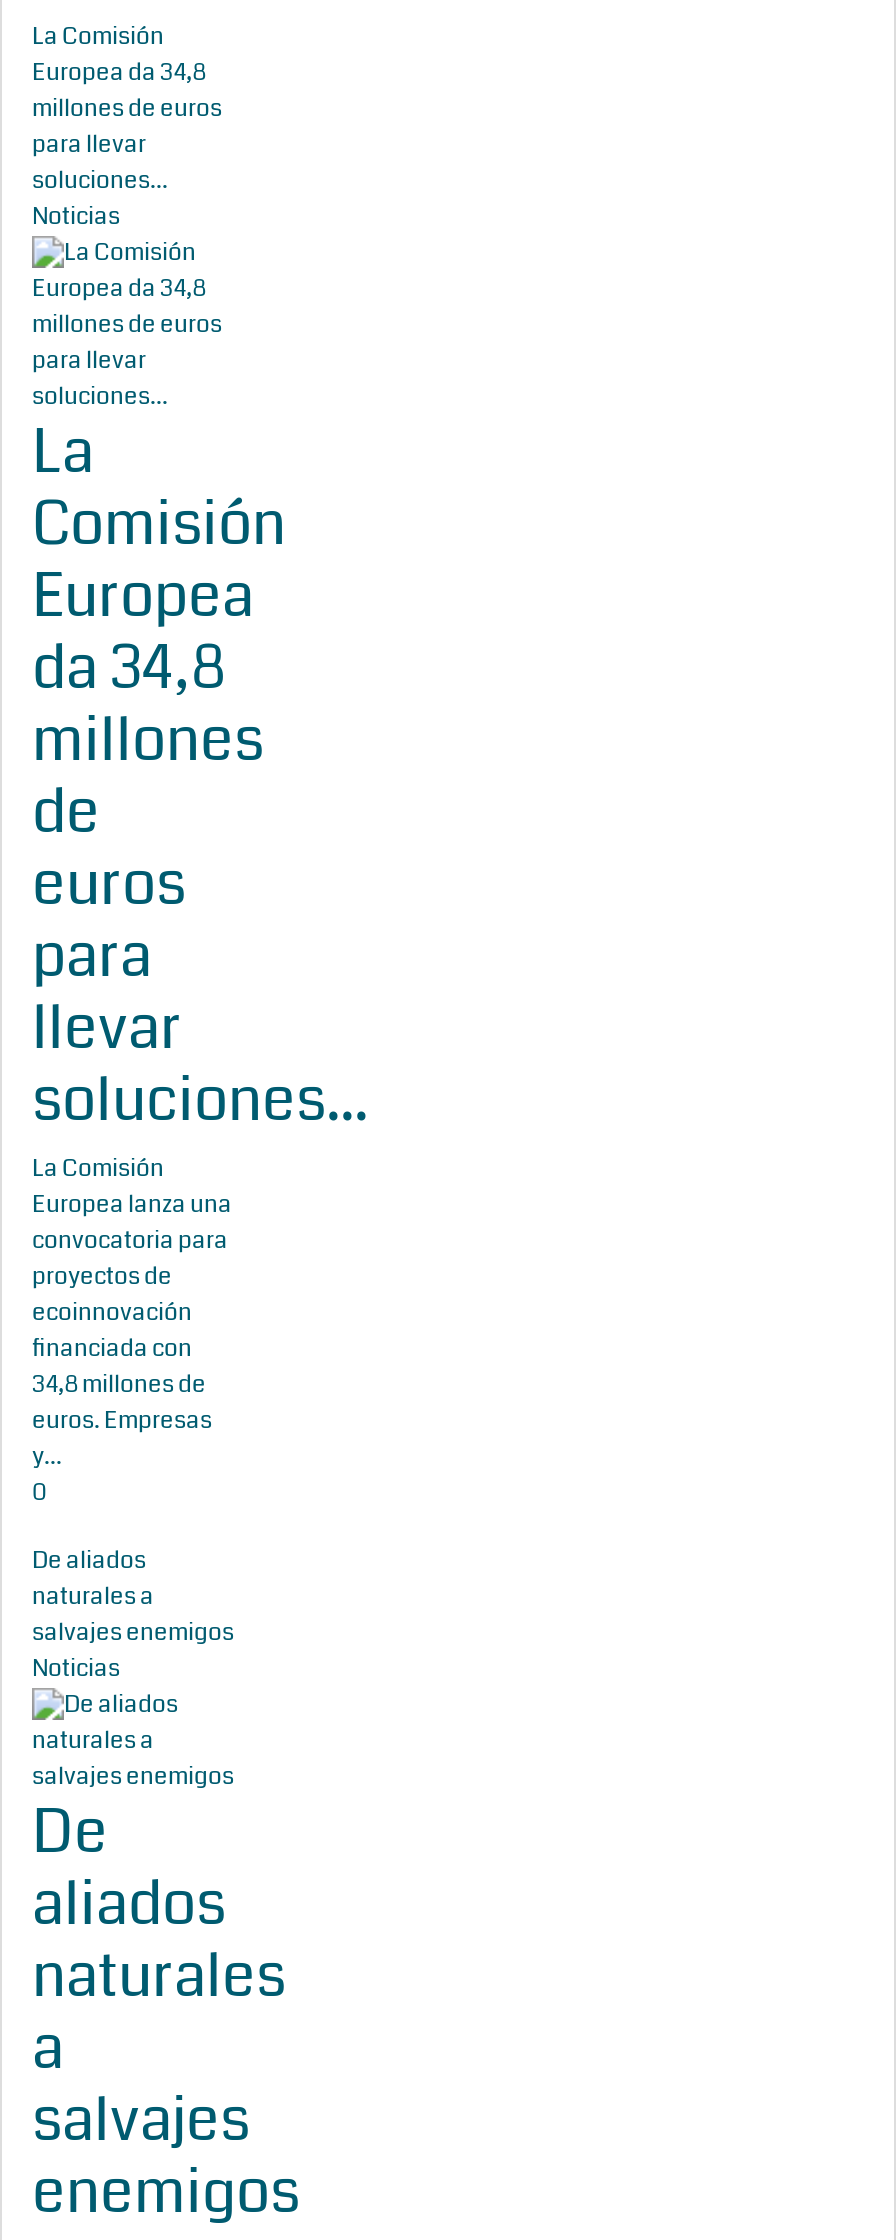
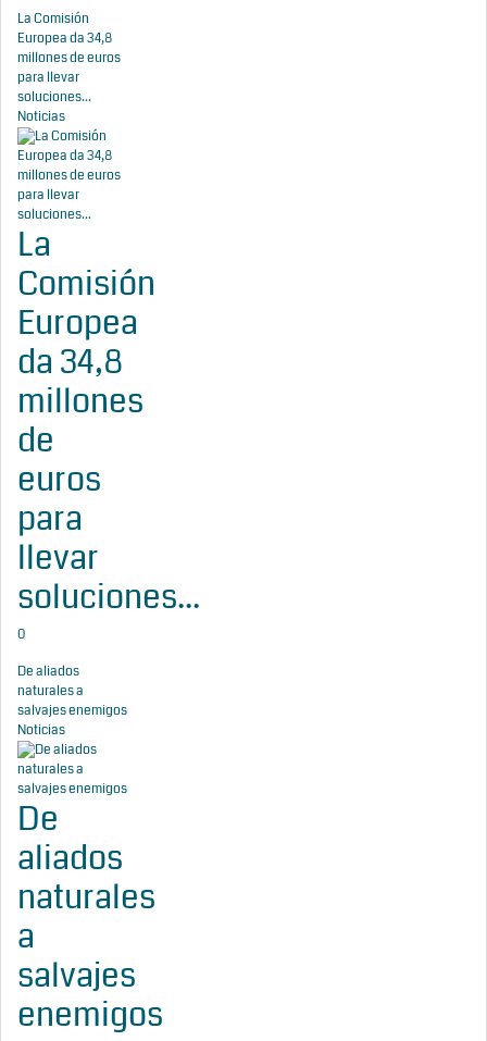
[32,1152,232,1474] La Comisión | Europea lanza una | convocatoria para | proyectos de | ecoinnovación | financiada con | 34,8 millones de | euros. Empresas | y... -> none

